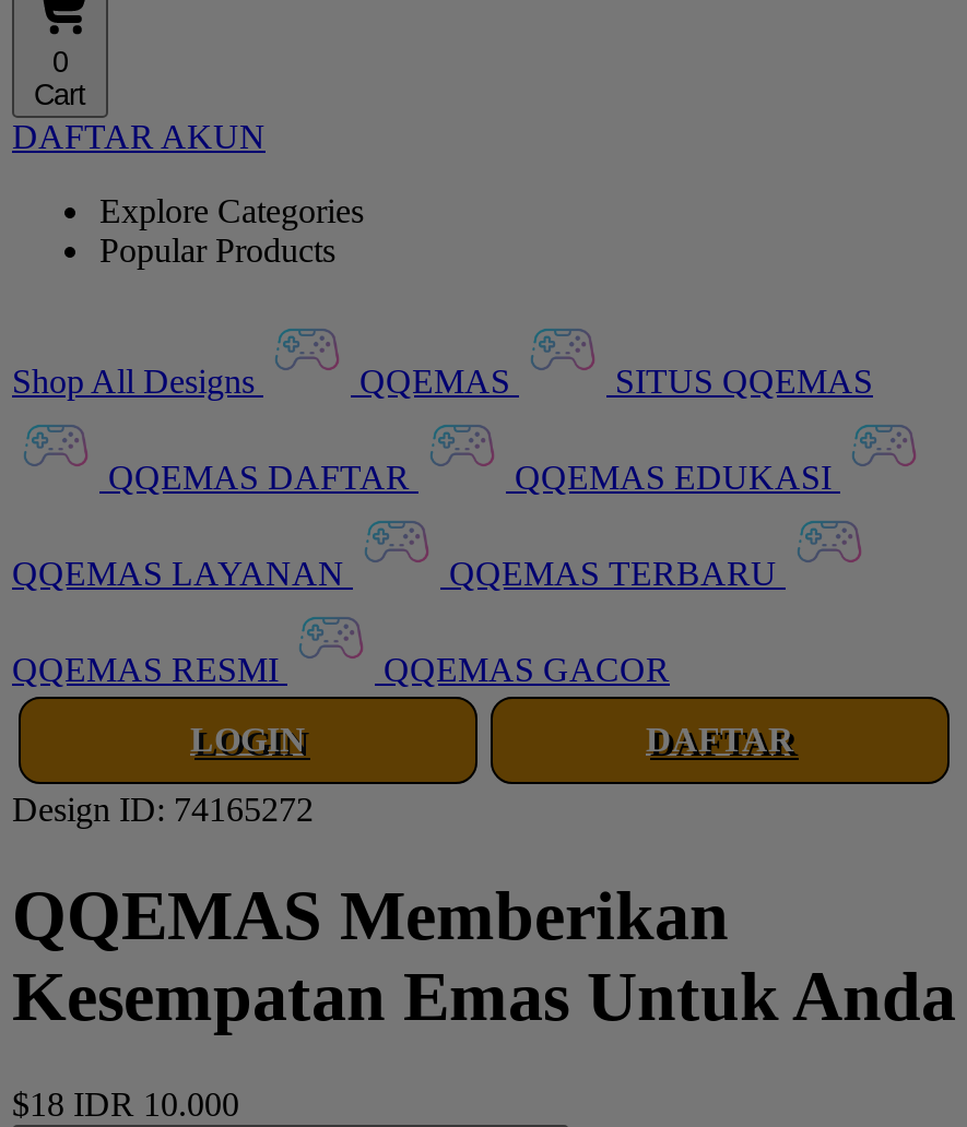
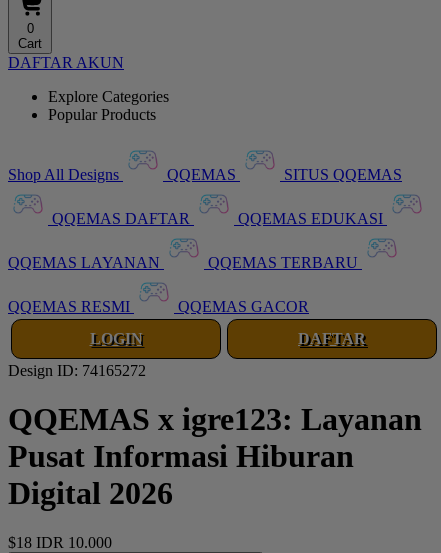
[12,877,956,1036] QQEMAS Memberikan | Kesempatan Emas Untuk Anda -> [8,401,422,511] QQEMAS x igre123: Layanan | Pusat Informasi Hiburan | Digital 2026

